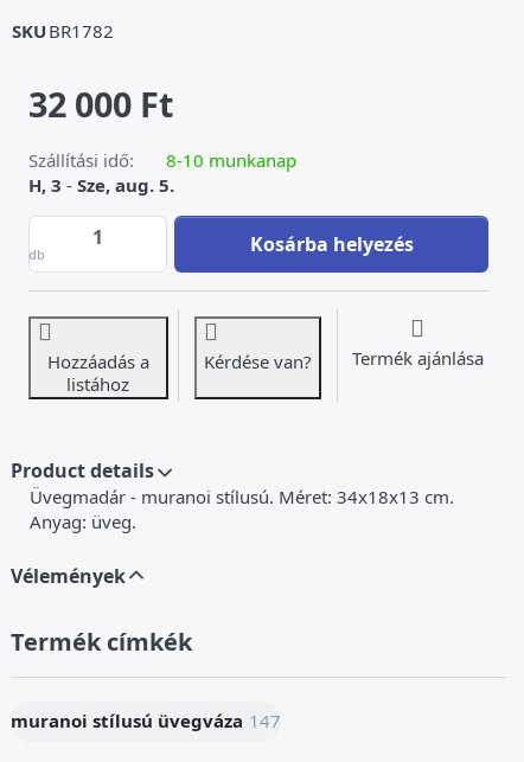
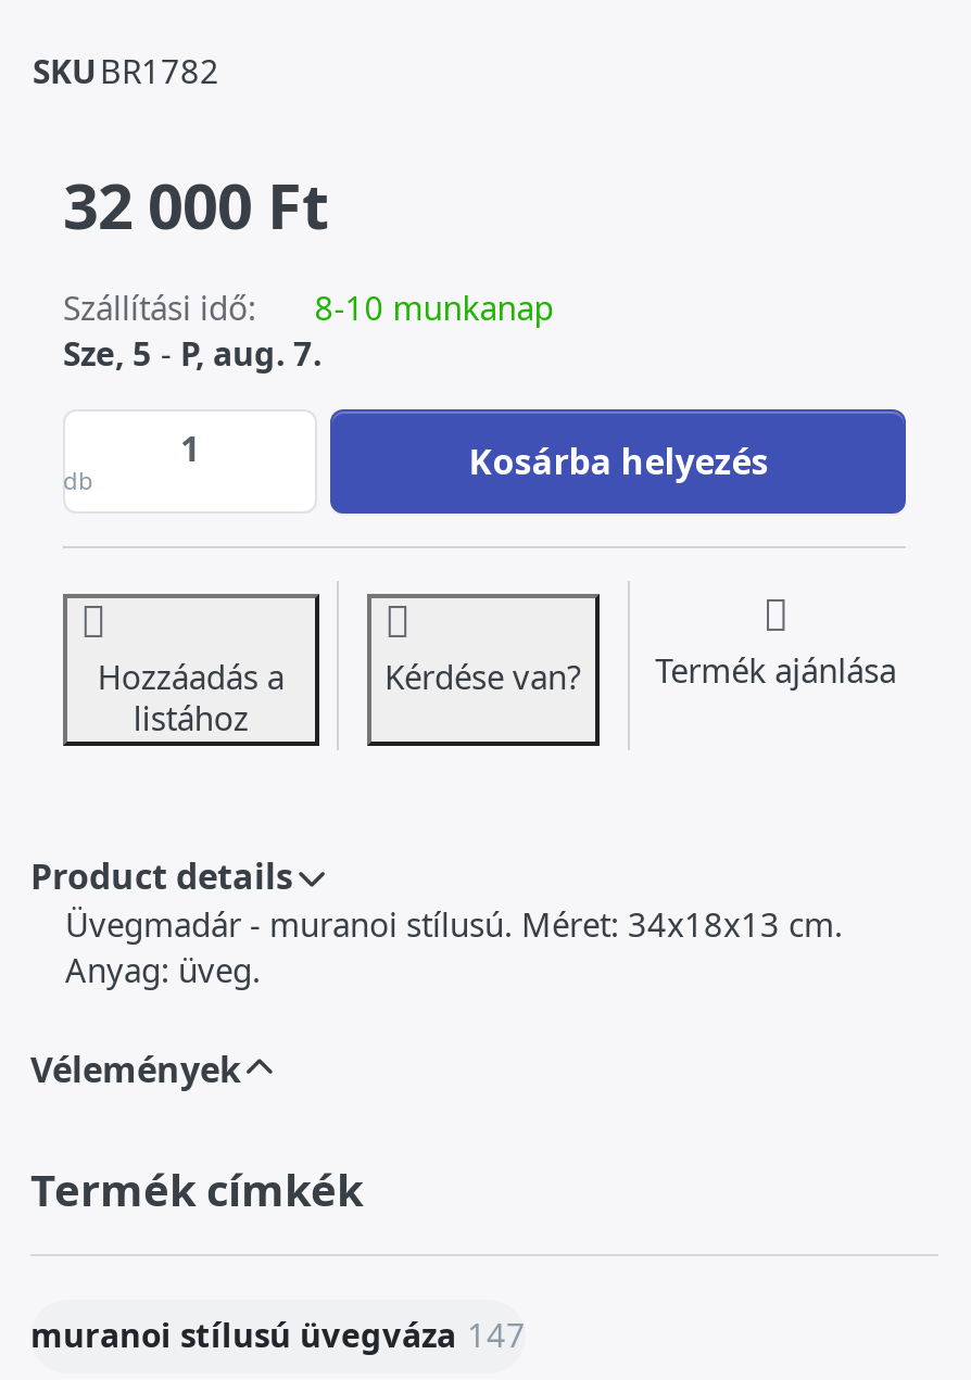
[28,173,174,197] H, 3 - Sze, aug. 5. -> [63,332,321,375] Sze, 5 - P, aug. 7.

